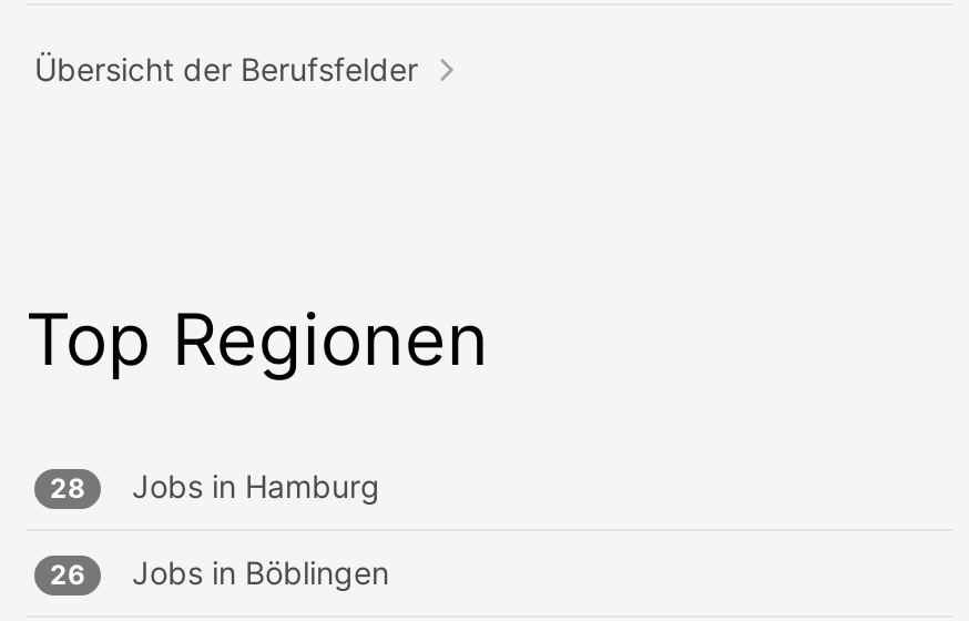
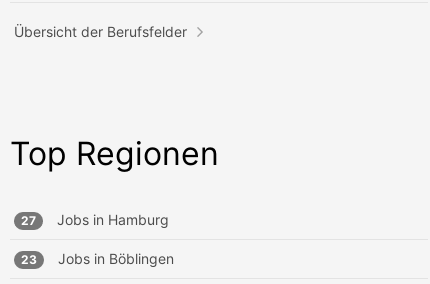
[50,467,380,505] 28 Jobs in Hamburg -> [21,211,169,228] 27 Jobs in Hamburg
[50,553,389,592] 26 Jobs in Böblingen -> [21,250,174,267] 23 Jobs in Böblingen

